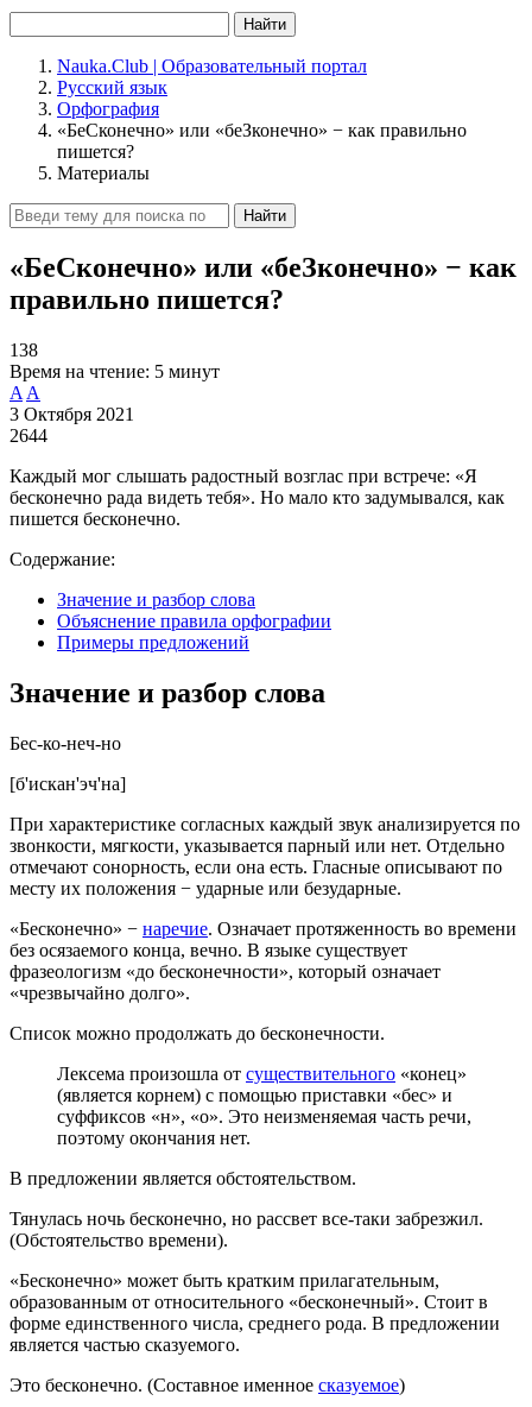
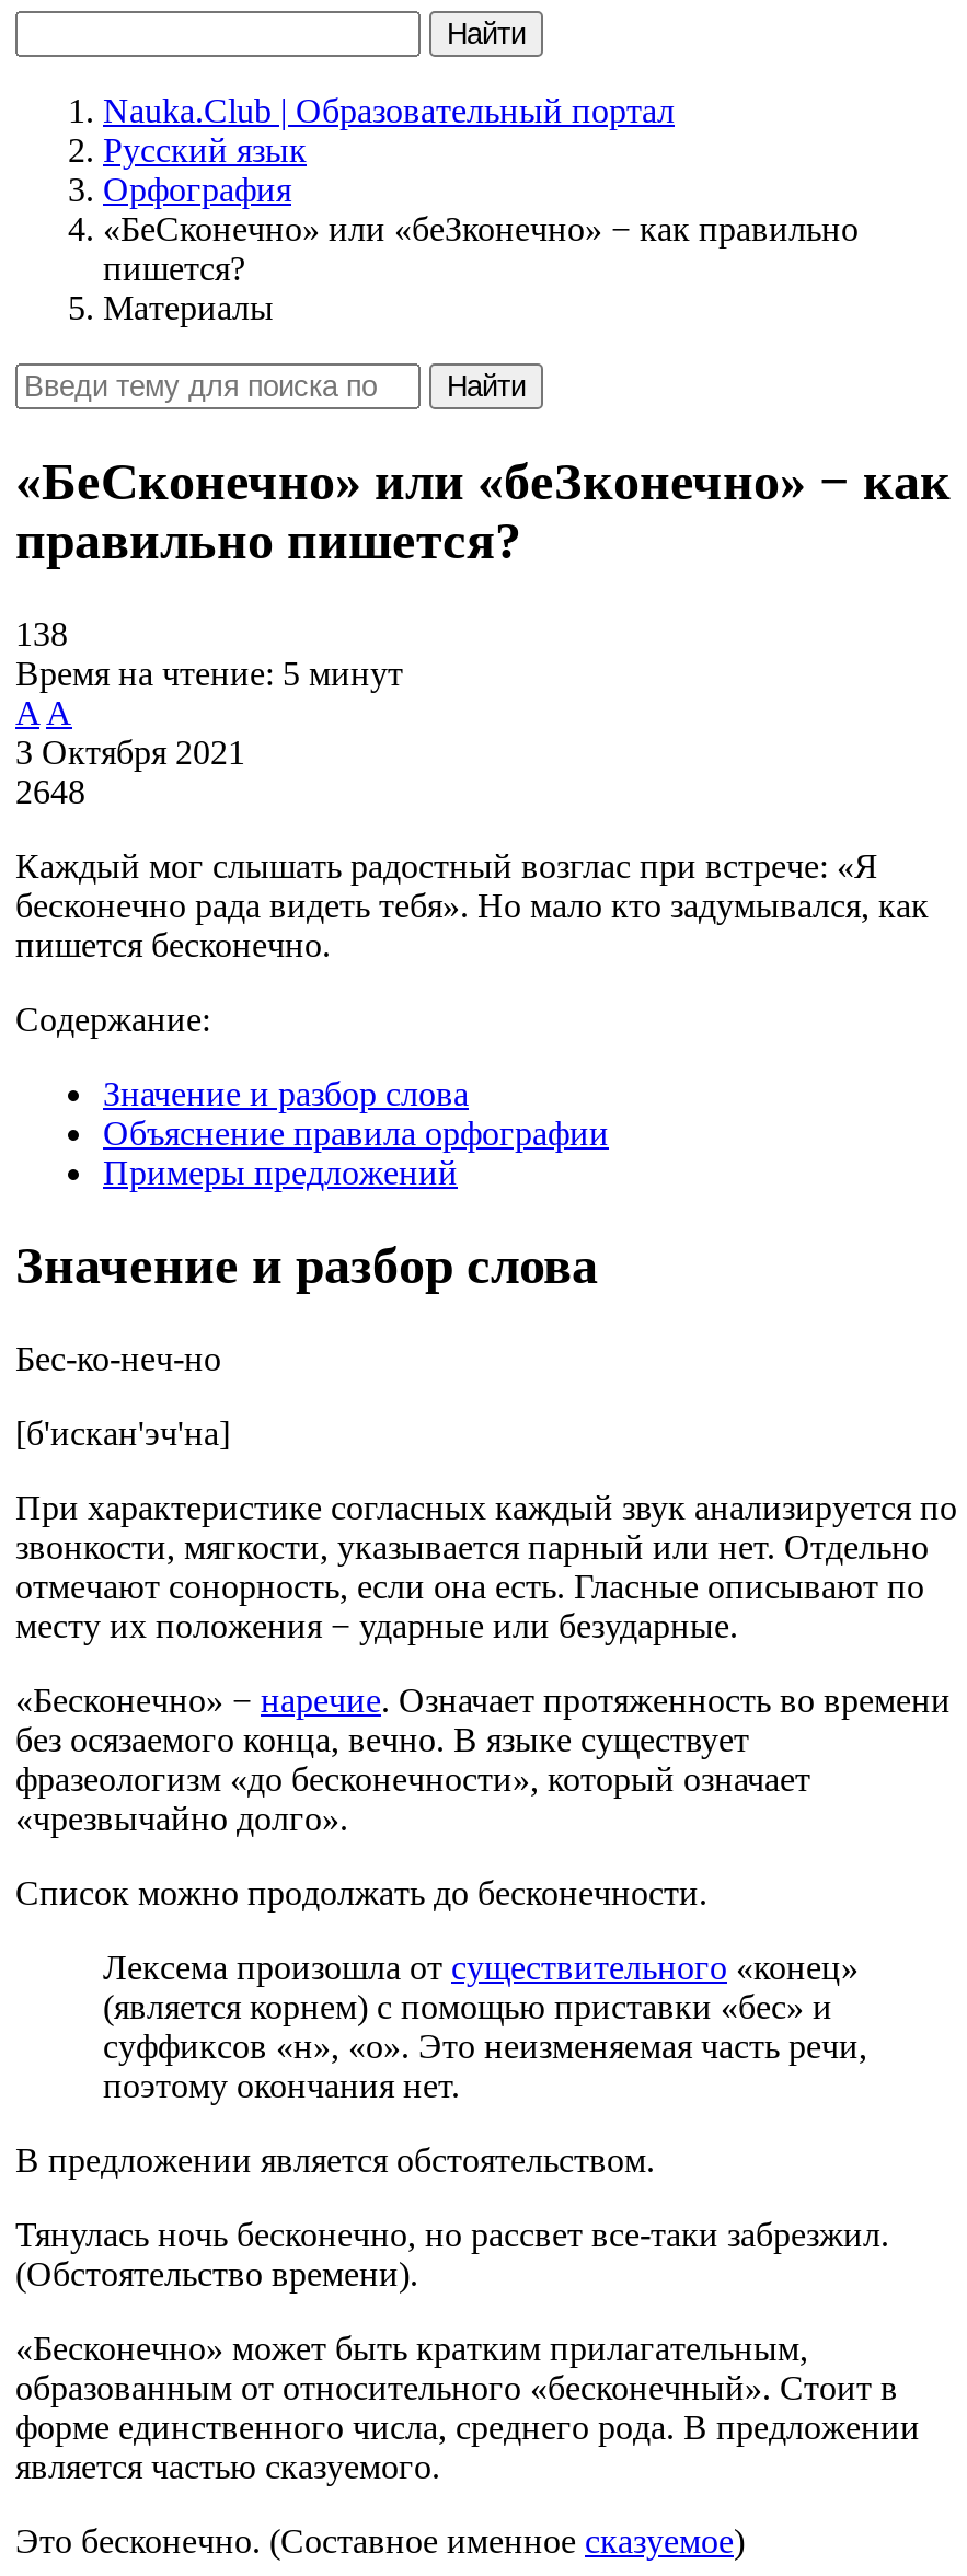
[9,425,47,445] 2644 -> [15,772,85,810] 2648

